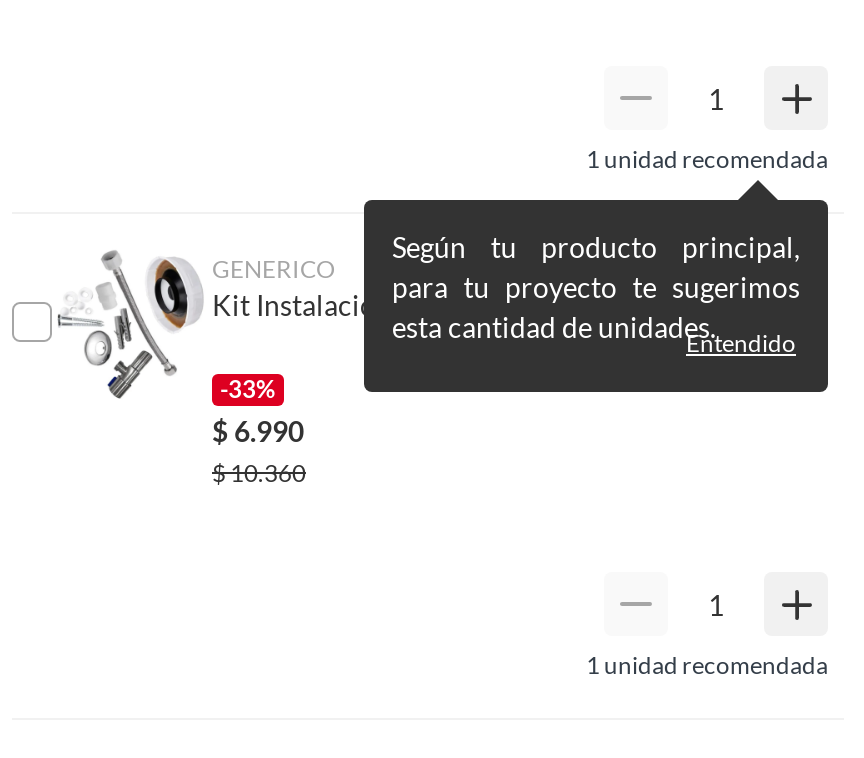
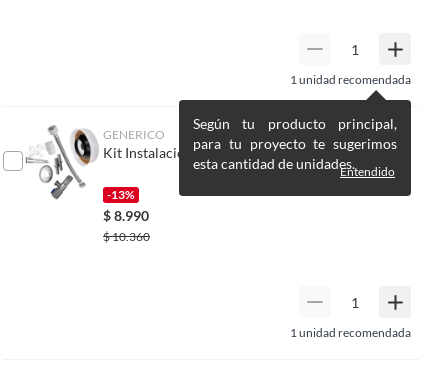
[220,374,276,404] -33% -> [107,187,135,202] -13%
[212,414,304,448] $6.990 -> [103,207,149,224] $8.990

